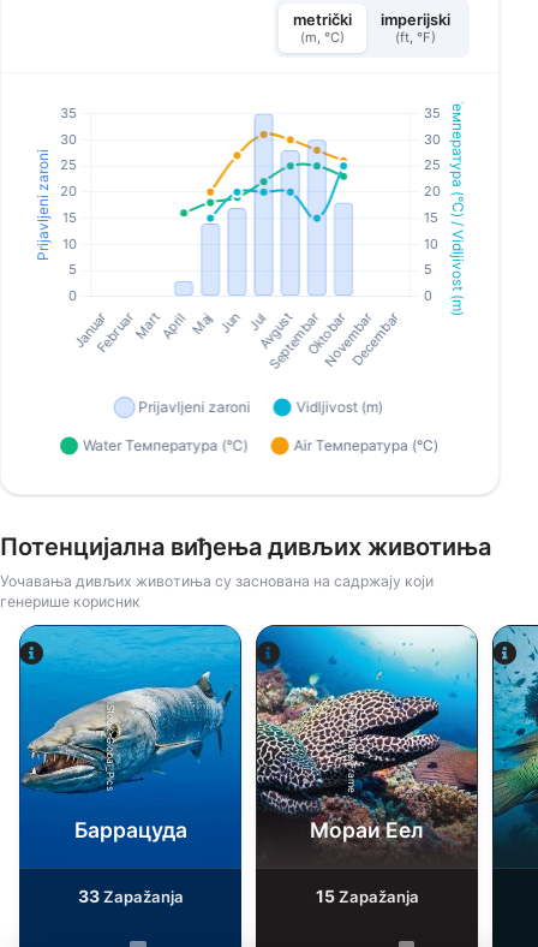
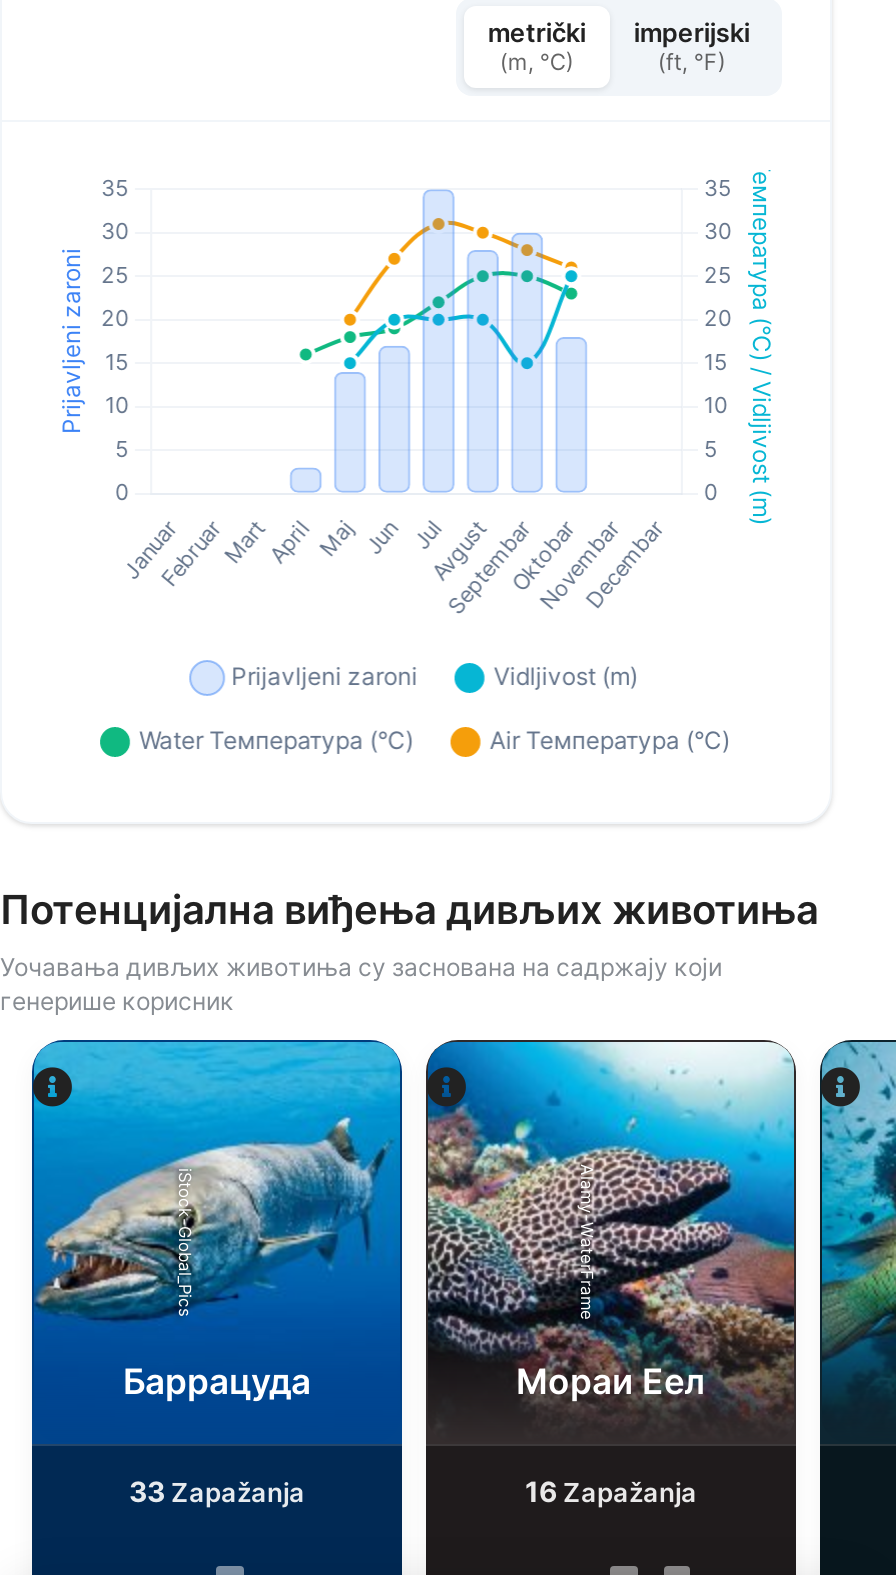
[315,885,419,906] 15 Zapažanja -> [525,1473,697,1507] 16 Zapažanja

